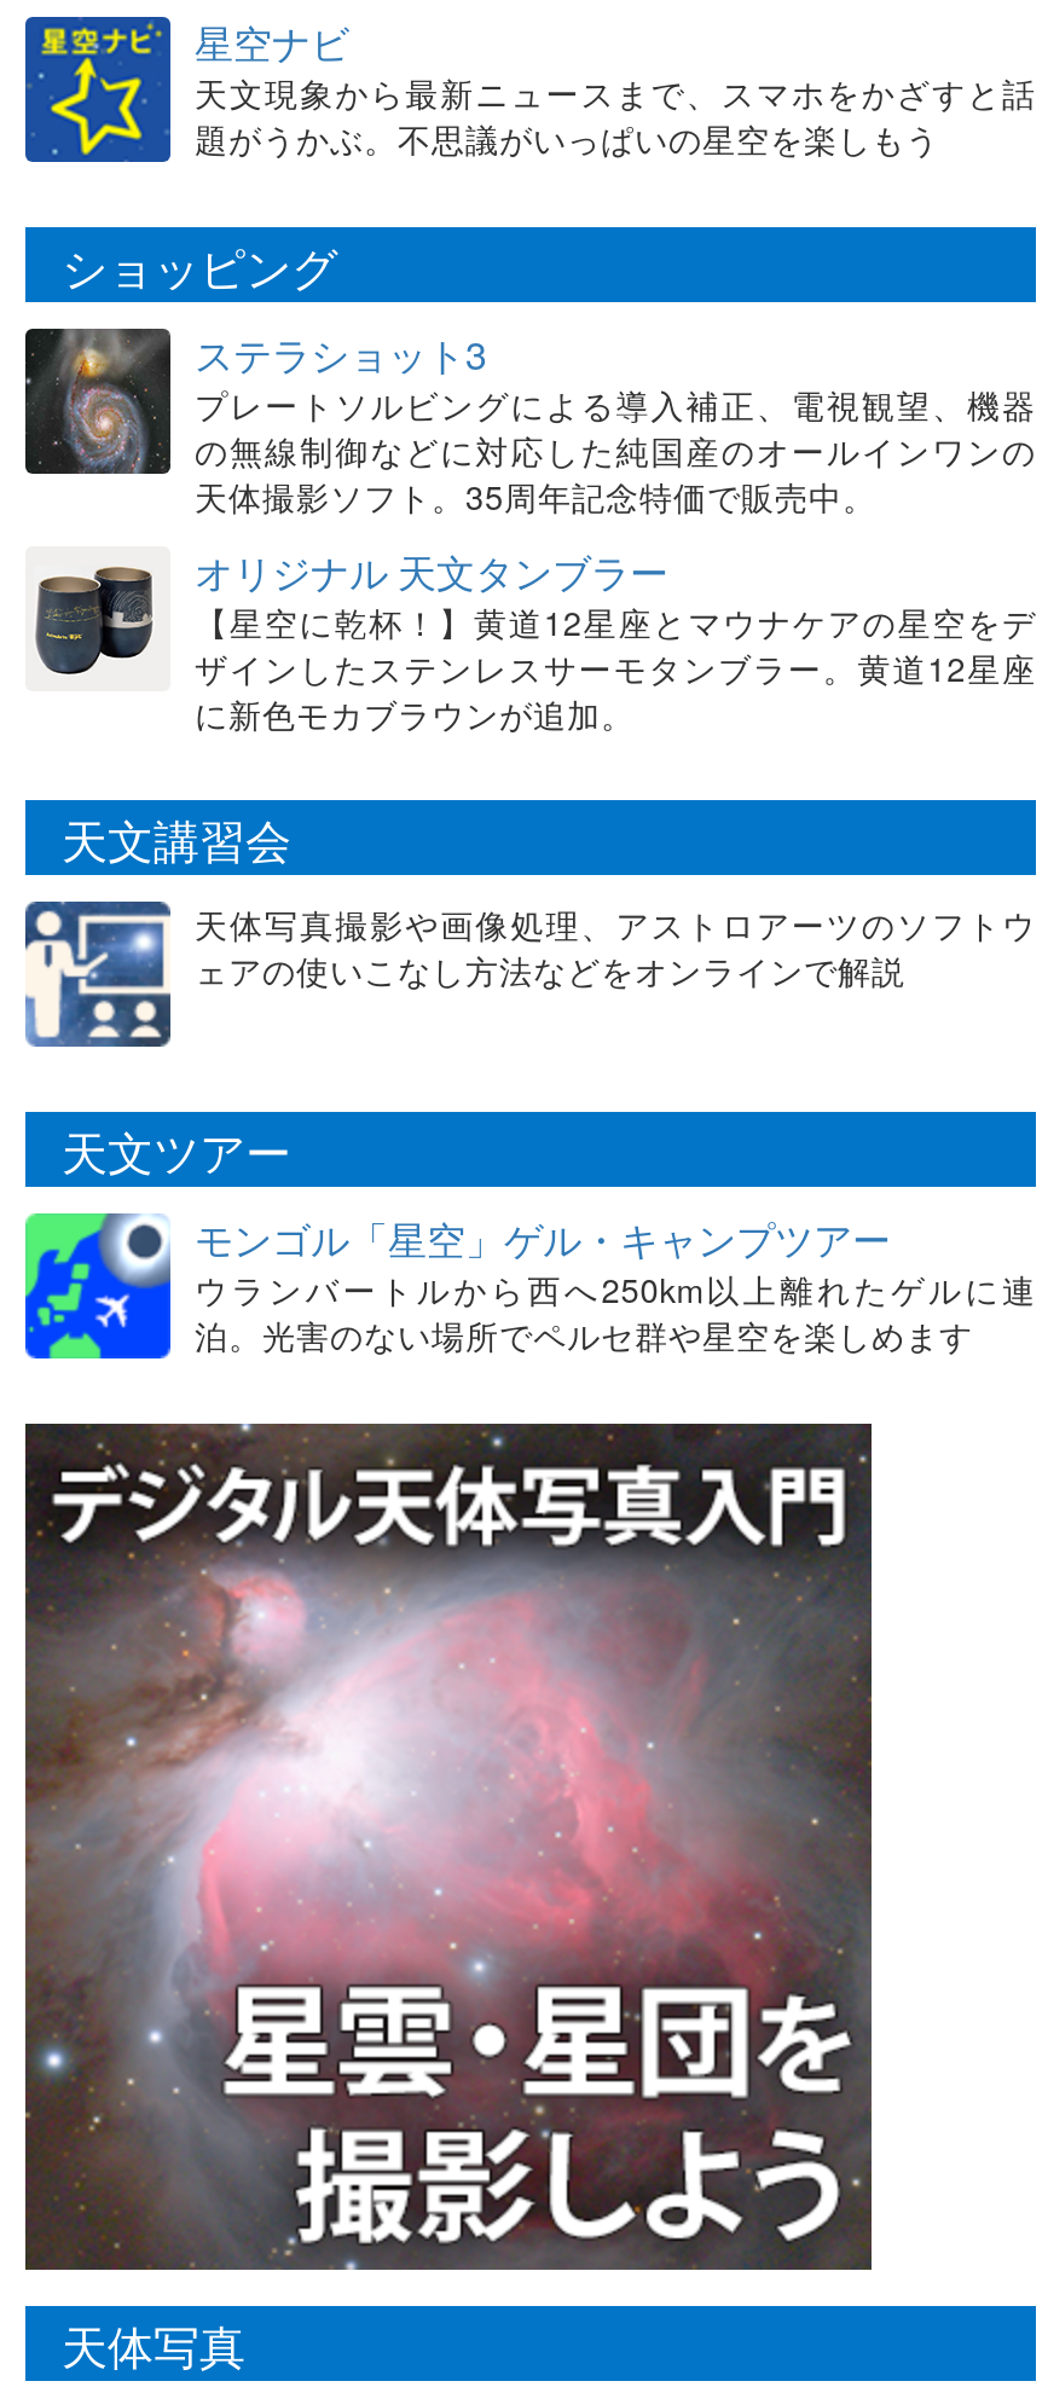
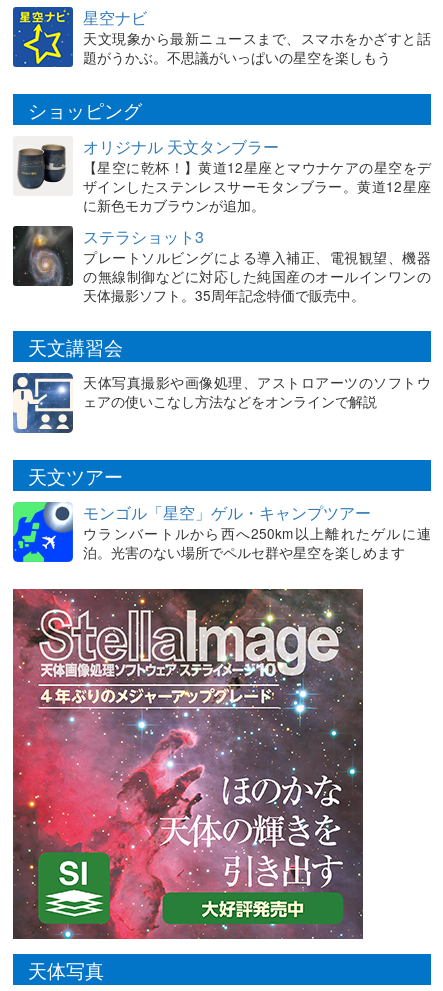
moved [23,326,1036,519] -> [12,225,431,305]: [image] | ステラショット3 | プレートソルビングによる導入補正、電視観望、機器 | の無線制御などに対応した純国産のオールインワンの | 天体撮影ソフト。35周年記念特価で販売中。
moved [33,544,1036,737] -> [16,135,431,215]: [image] | オリジナル 天文タンブラー | 【星空に乾杯！】黄道12星座とマウナケアの星空をデ | ザインしたステンレスサーモタンブラー。黄道12星座 | に新色モカブラウンが追加。
[23,1421,869,2272] [image] -> [12,588,363,940] [image]

